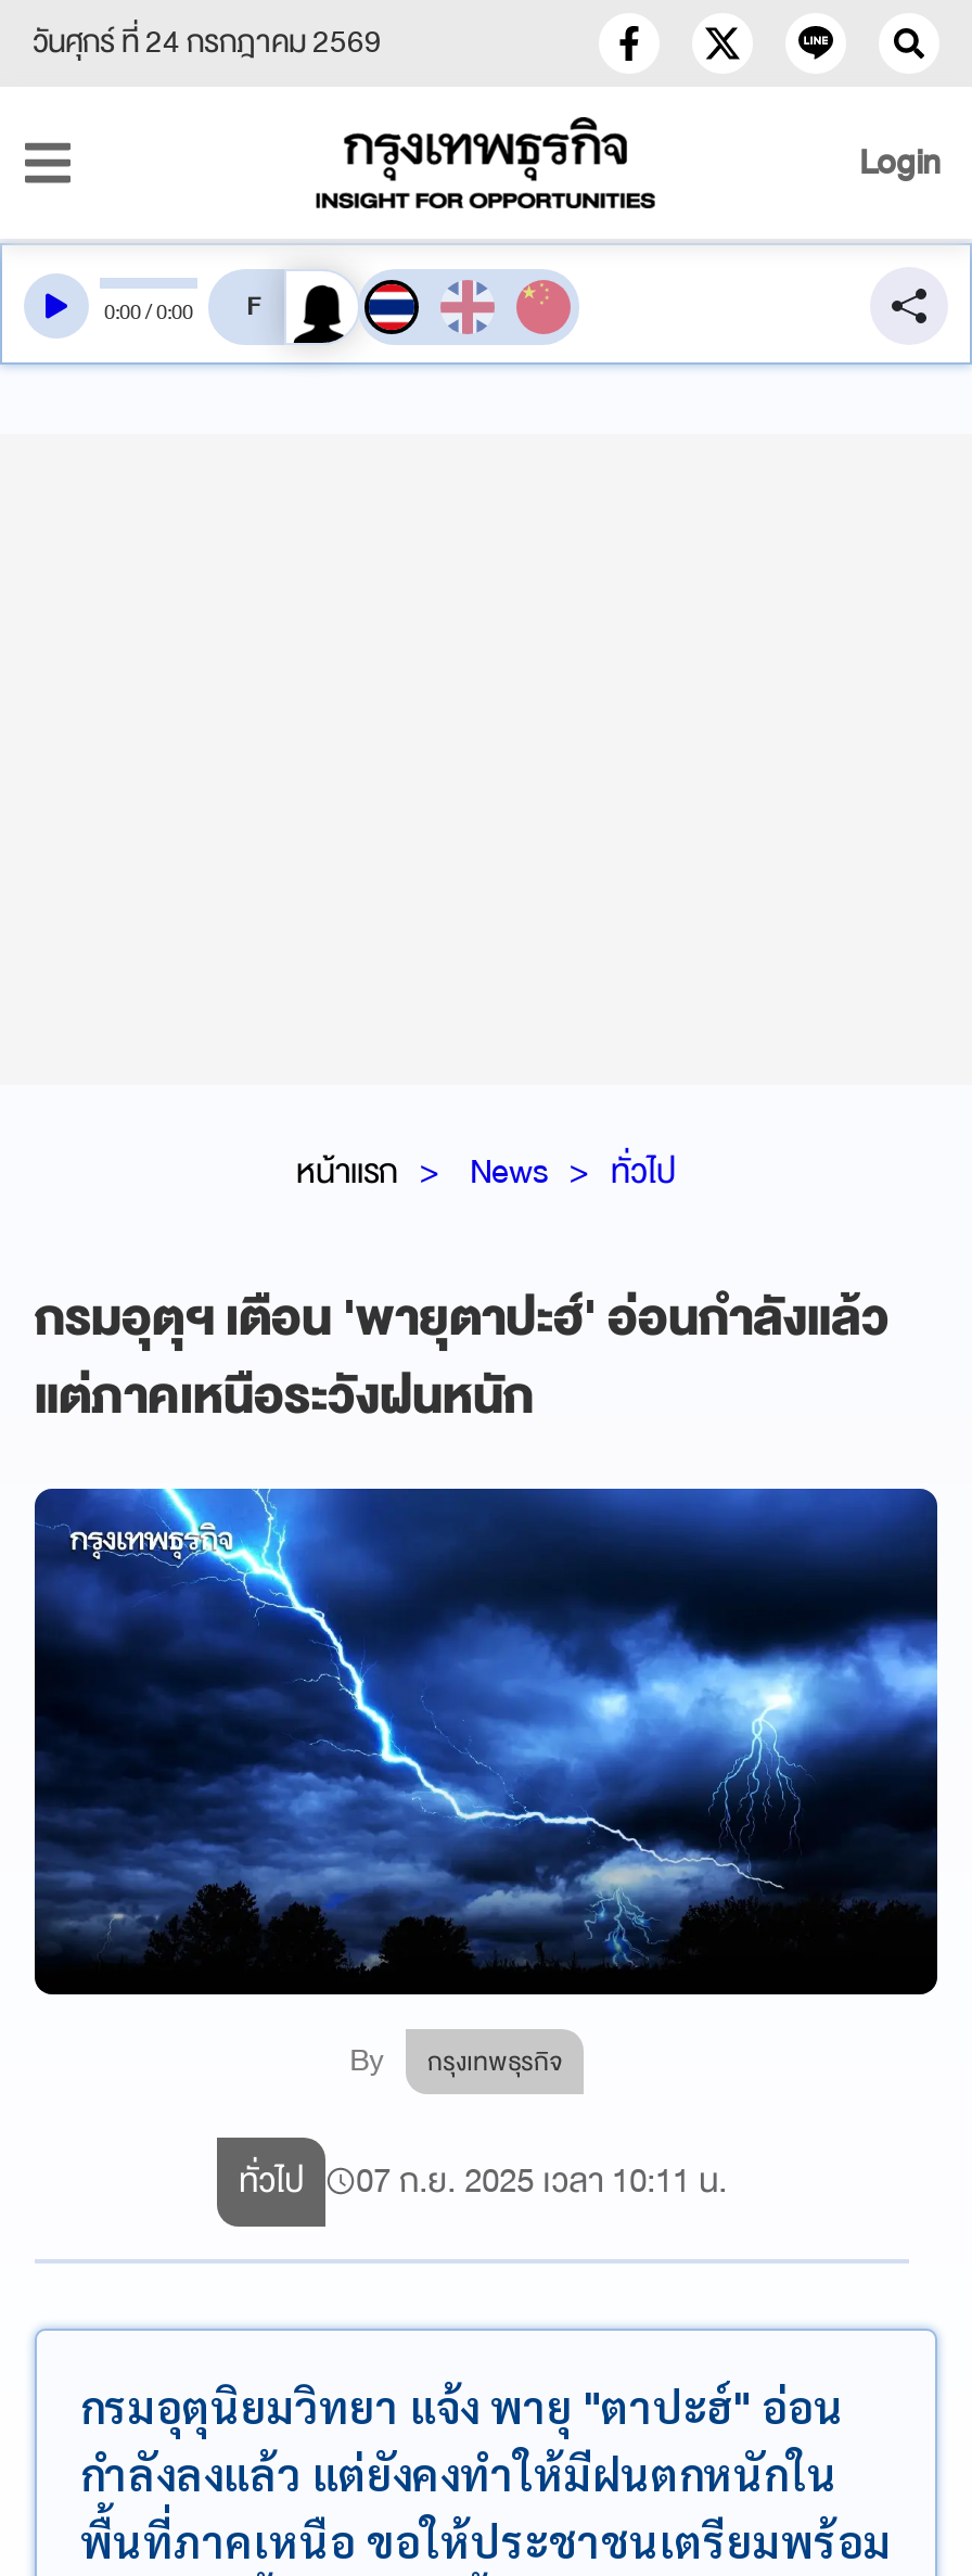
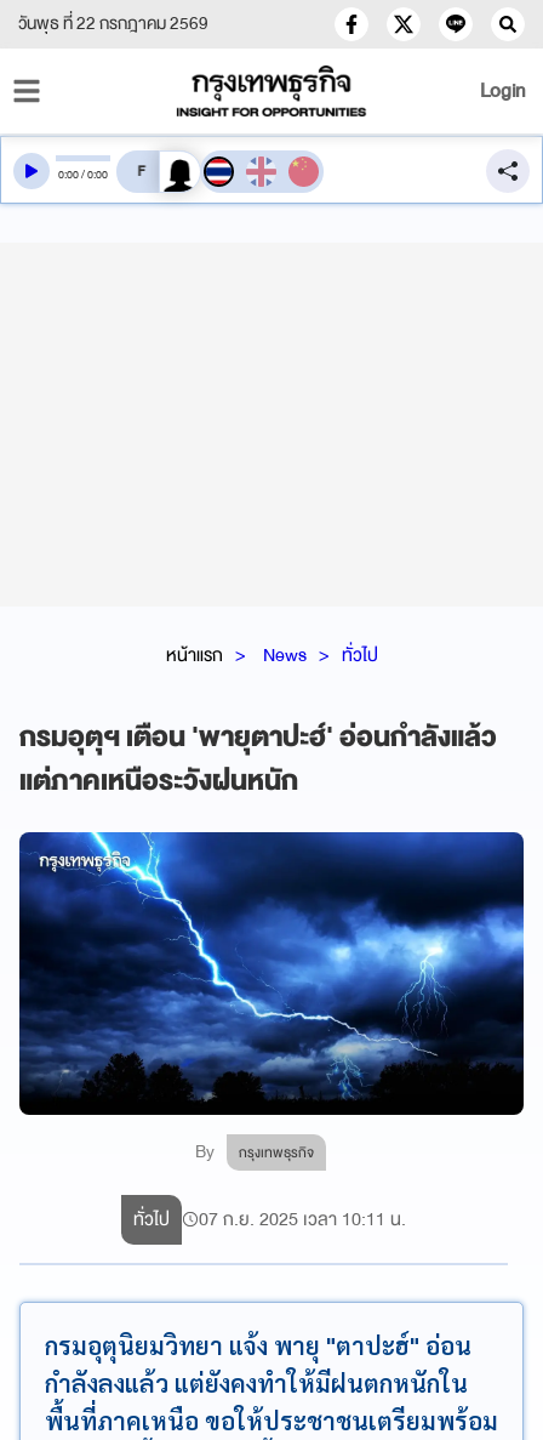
[33,15,382,69] วันศุกร์ ที่ 24 กรกฎาคม 2569 -> [18,8,208,39] วันพุธ ที่ 22 กรกฎาคม 2569

